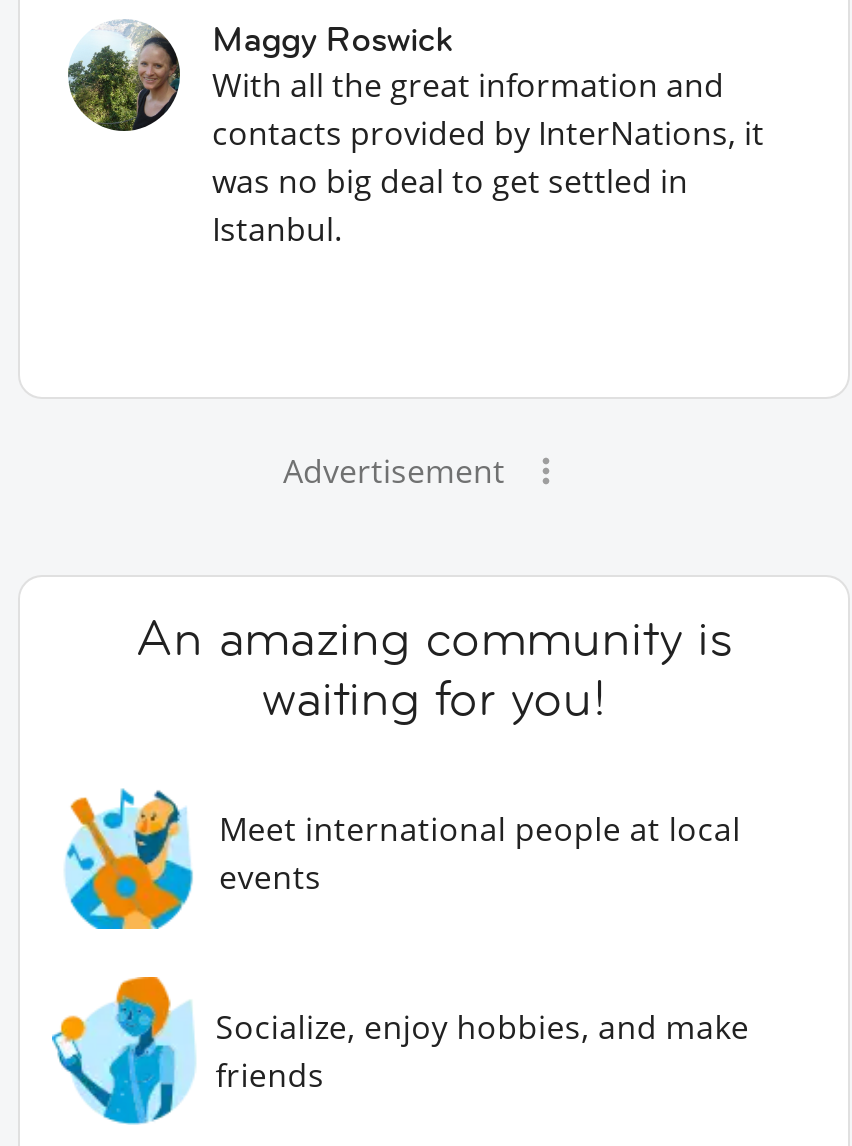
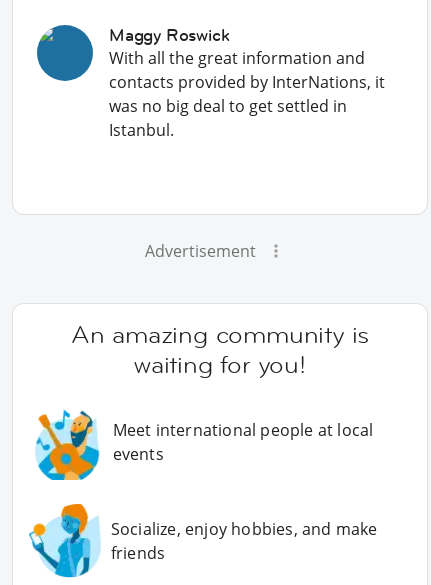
[68,21,182,133] [image] -> [37,25,94,82] [image]

